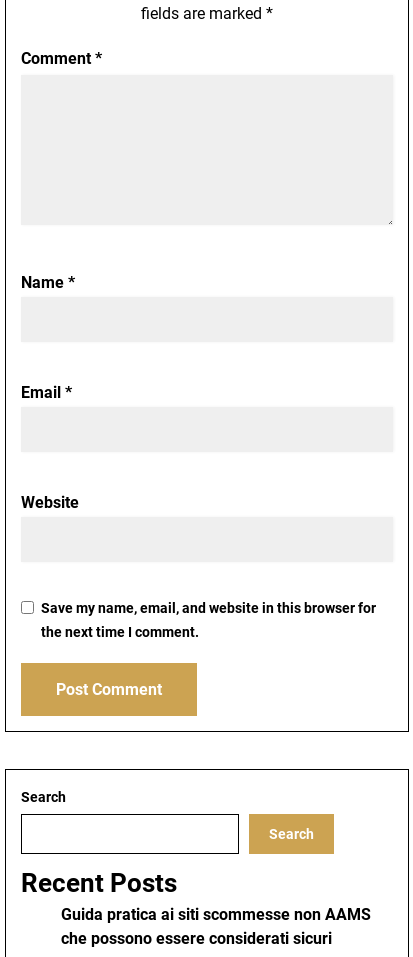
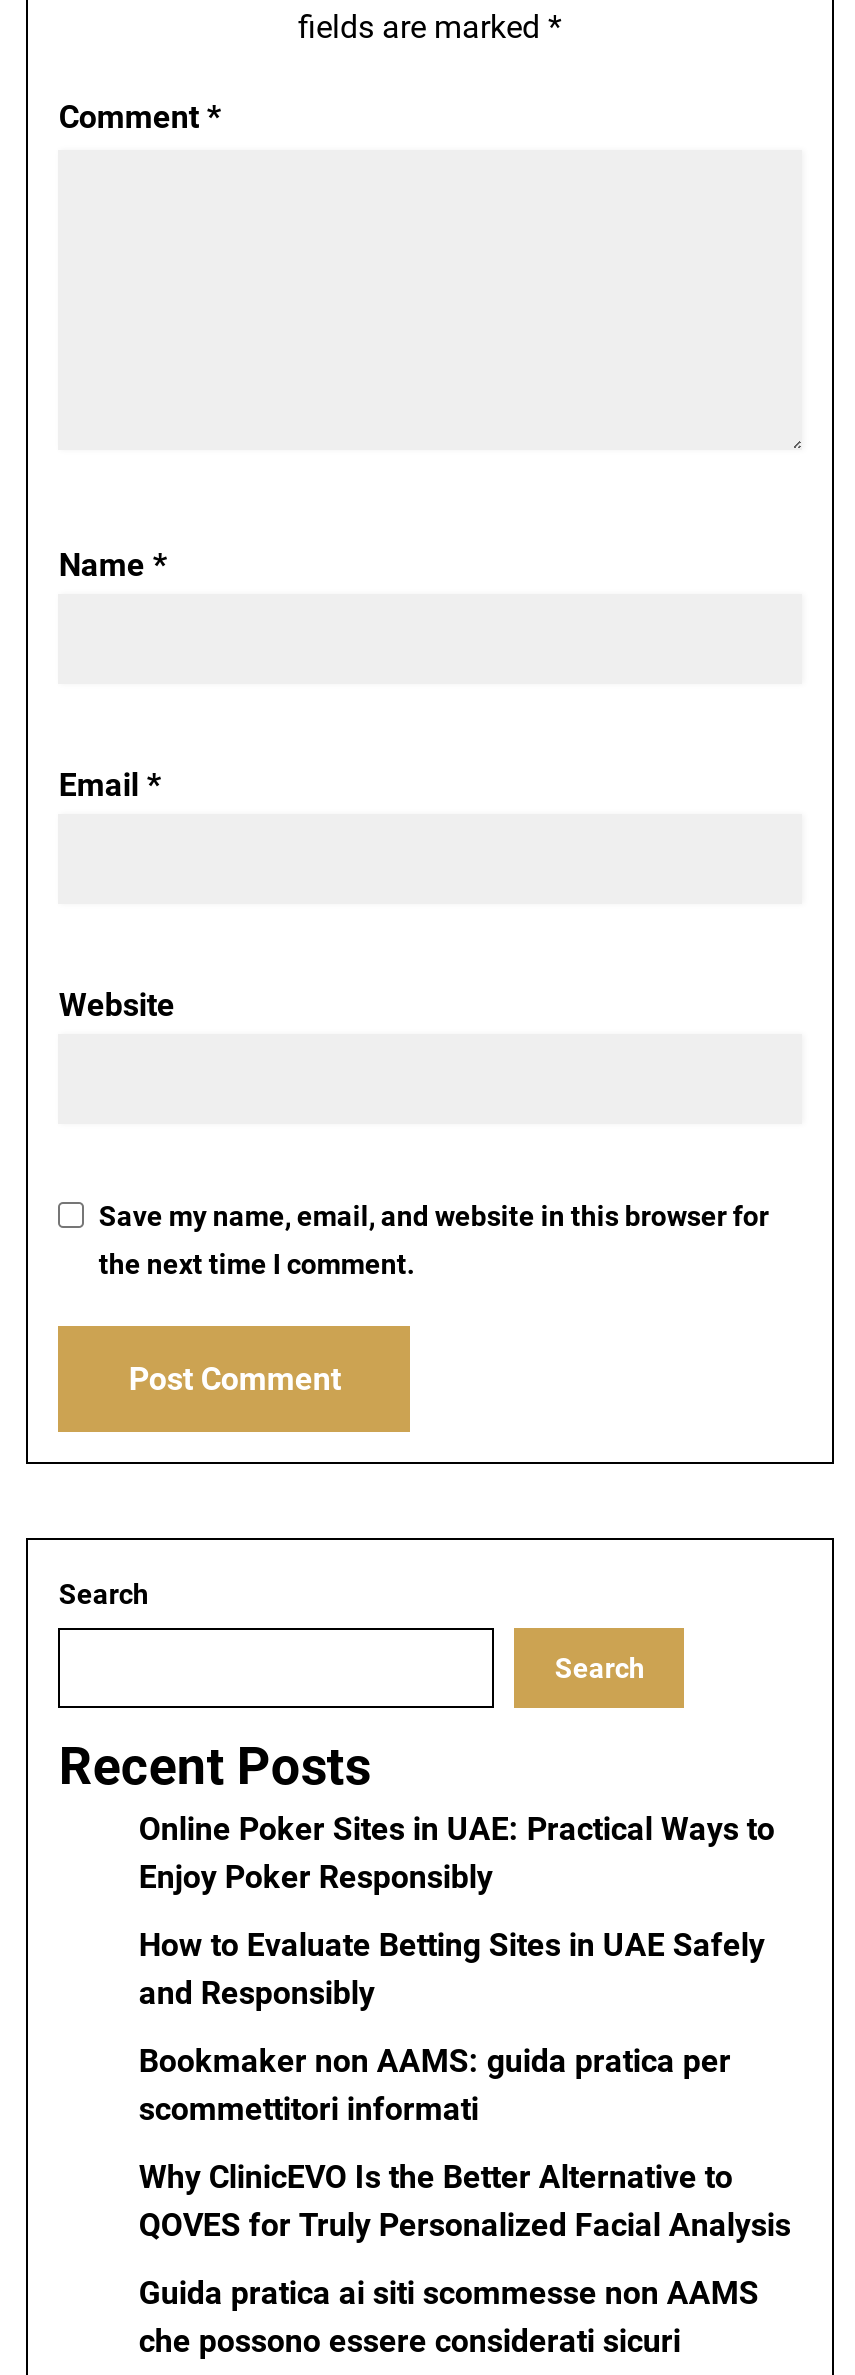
none -> [139,1810,791,2244] Online Poker Sites in UAE: Practical Ways to | Enjoy Poker Responsibly | How to Evaluate Betting Sites in UAE Safely | and Responsibly | Bookmaker non AAMS: guida pratica per | scommettitori informati | Why ClinicEVO Is the Better Alternative to | QOVES for Truly Personalized Facial Analysis

